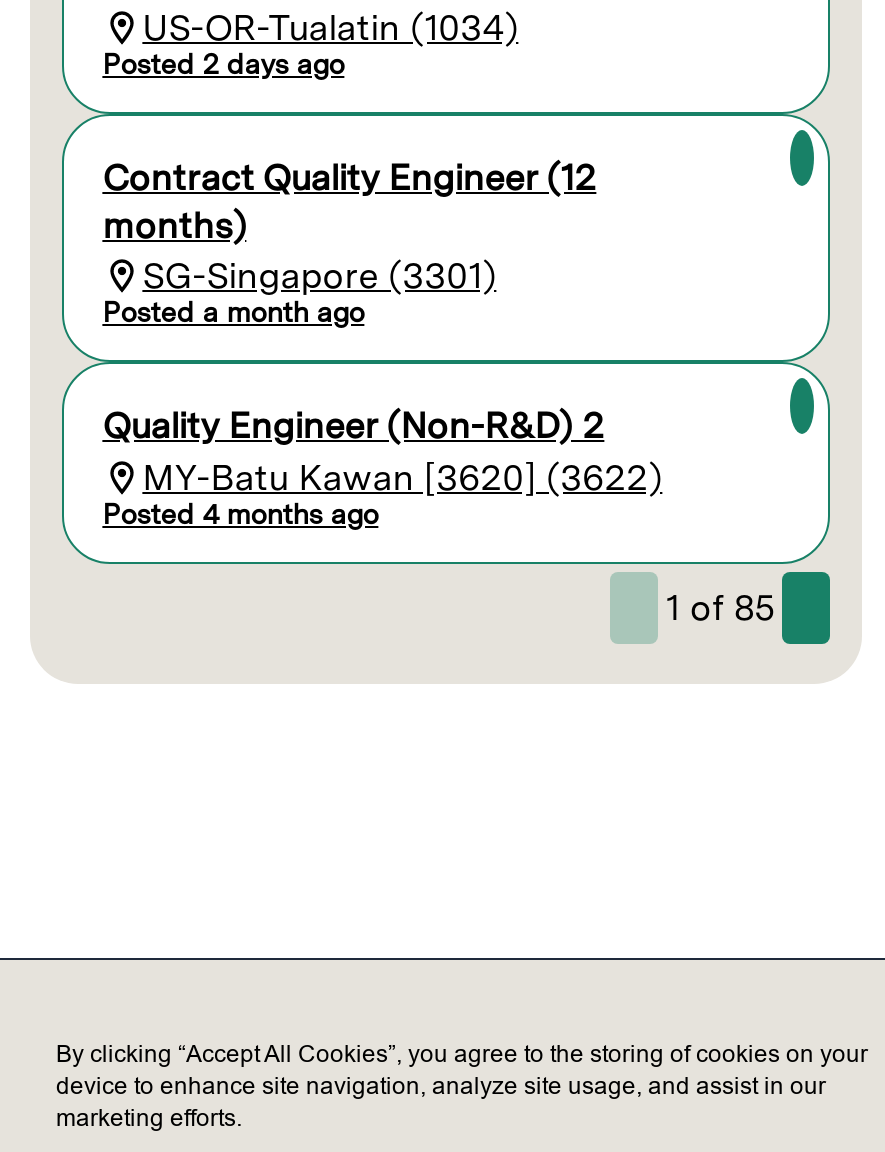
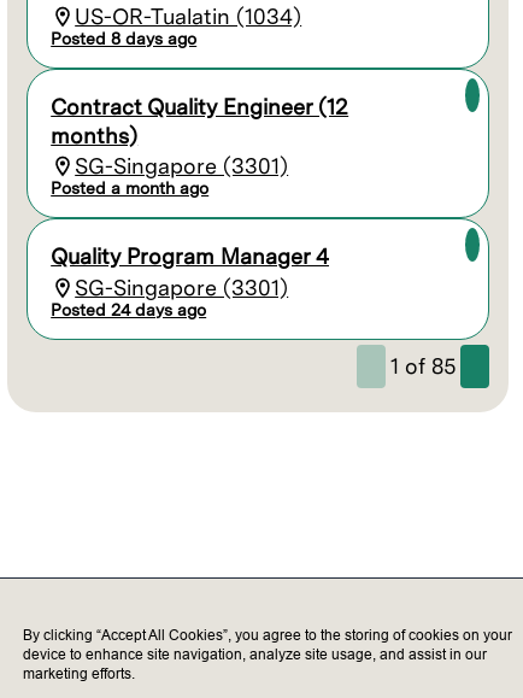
[102,48,344,80] Posted 2 days ago -> [51,29,197,48] Posted 8 days ago
[102,405,662,529] Quality Engineer (Non-R&D) 2 | MY-Batu Kawan [3620] (3622) | Posted 4 months ago -> [51,244,329,319] Quality Program Manager 4 | SG-Singapore (3301) | Posted 24 days ago

